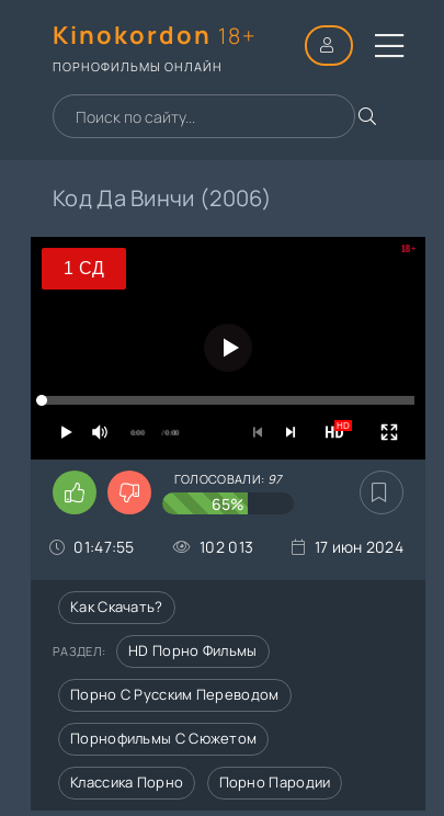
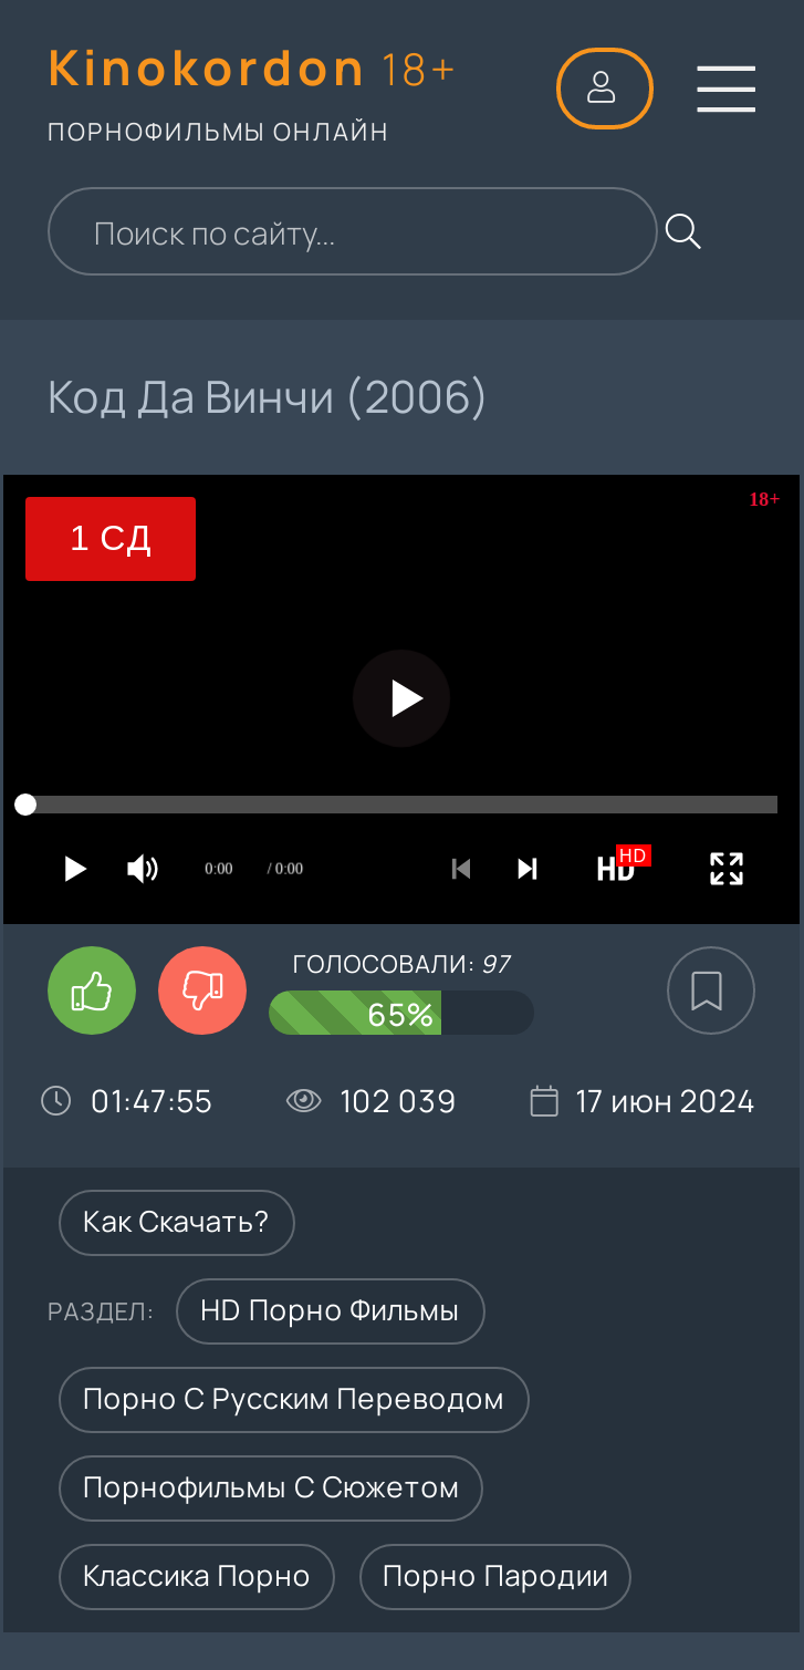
[200,536,253,557] 102 013 -> [340,1079,457,1121] 102 039

